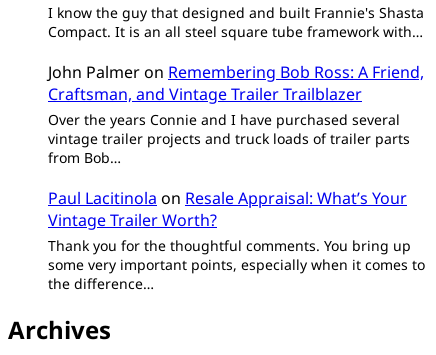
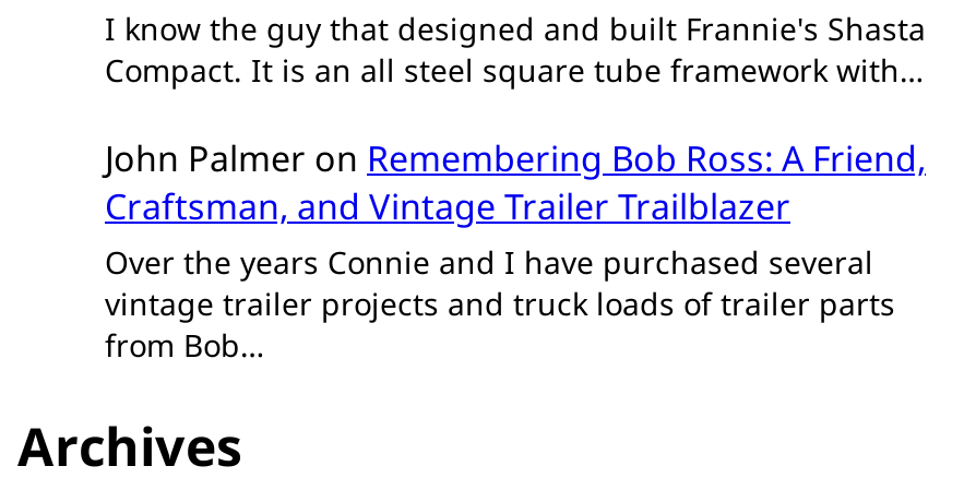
[48,187,425,293] Paul Lacitinola on Resale Appraisal: What’s Your | Vintage Trailer Worth? | Thank you for the thoughtful comments. You bring up | some very important points, especially when it comes to | the difference… -> none

